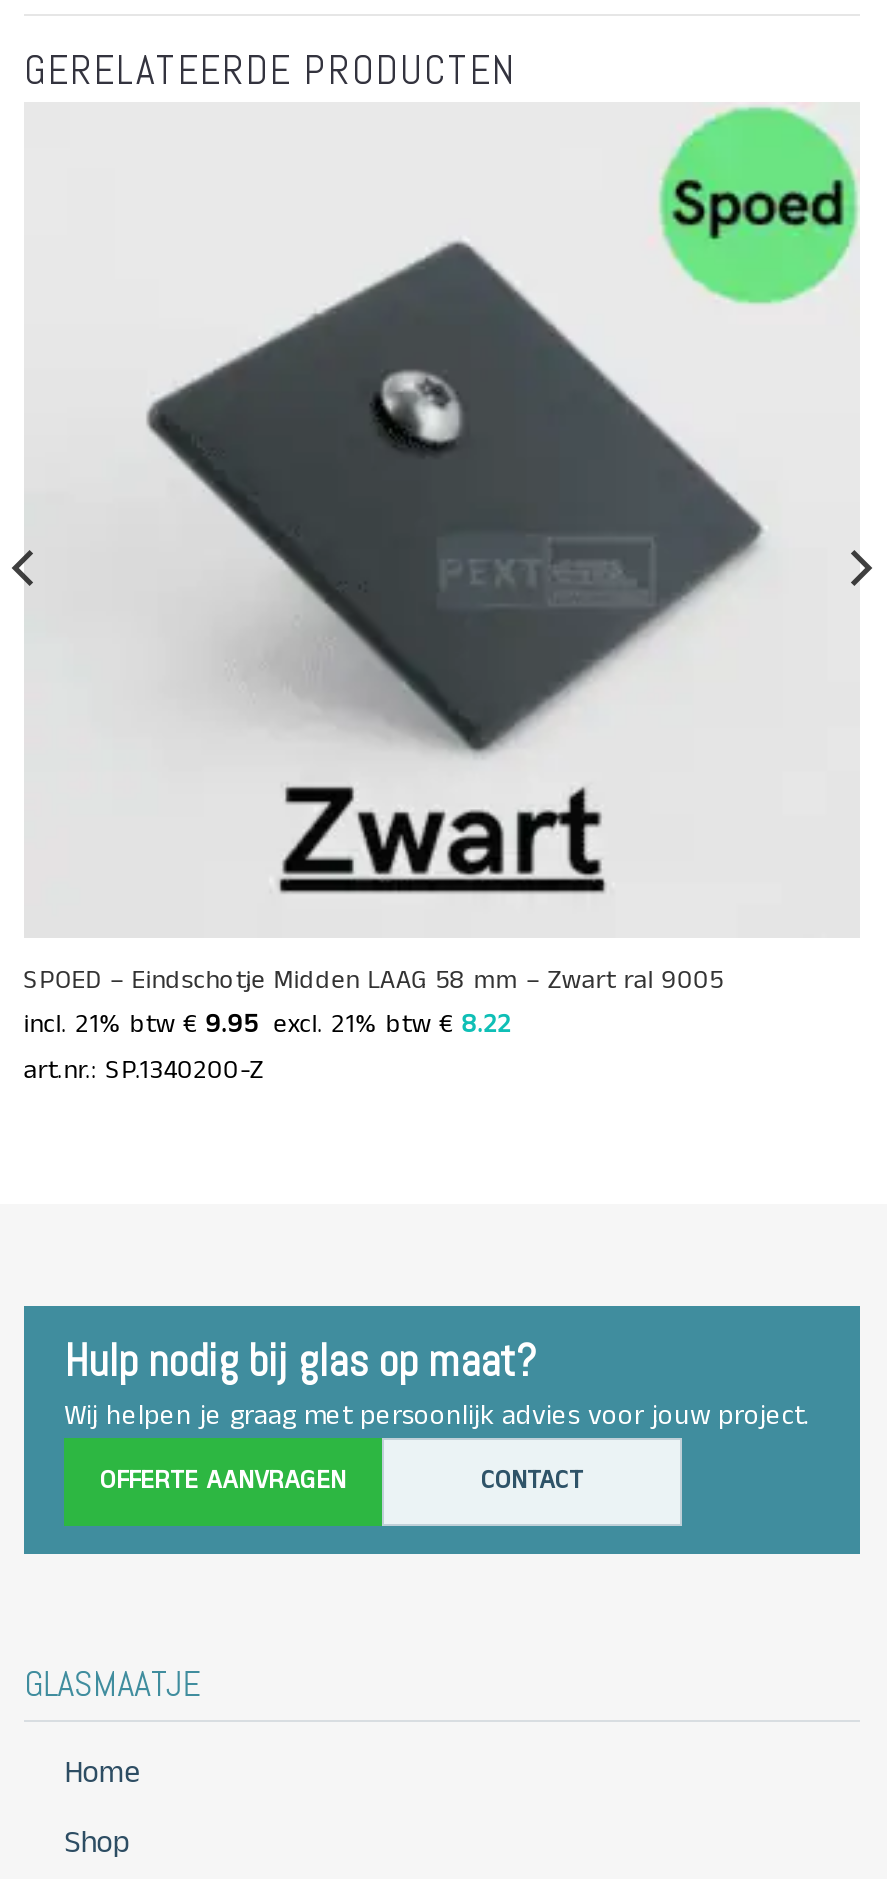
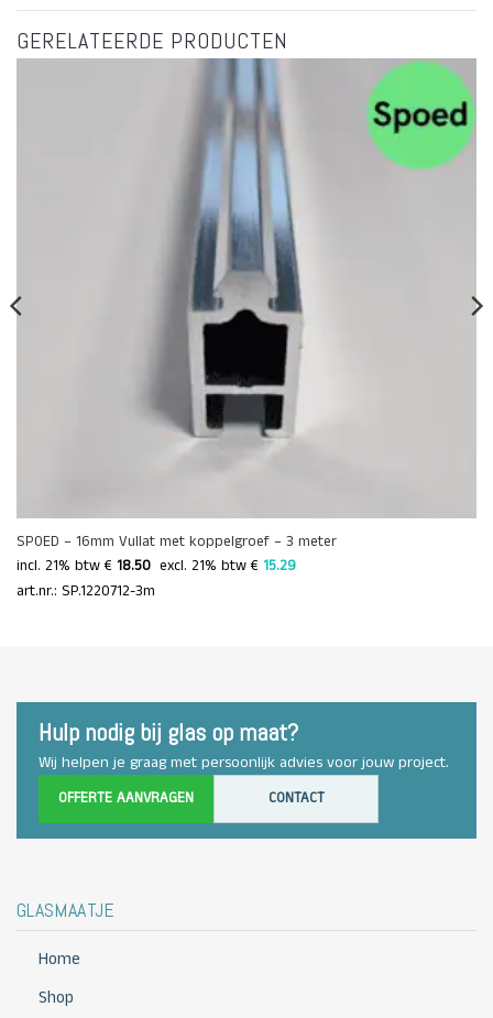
[10,104,874,1089] [image] | SPOED – Eindschotje Midden LAAG 58 mm – Zwart ral 9005 | incl. 21% btw €9.95 excl. 21% btw €8.22 | art.nr.: SP.1340200-Z -> [10,58,483,602] [image] | SPOED – 16mm Vullat met koppelgroef – 3 meter | incl. 21% btw €18.50 excl. 21% btw €15.29 | art.nr.: SP.1220712-3m

